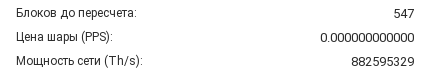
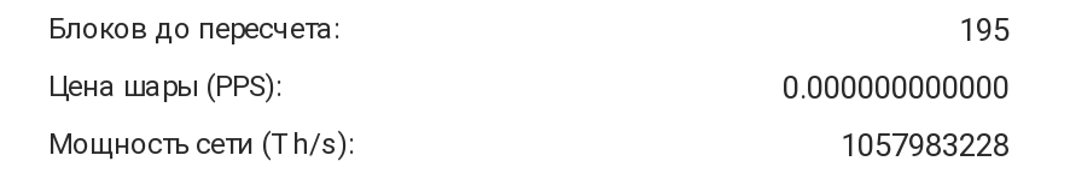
[393,5,414,20] 547 -> [959,11,1010,47] 195
[351,53,414,68] 882595329 -> [841,126,1010,162] 1057983228

